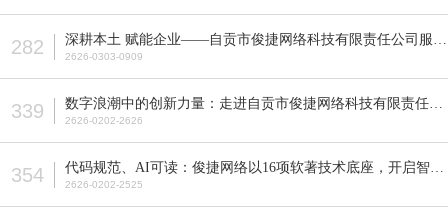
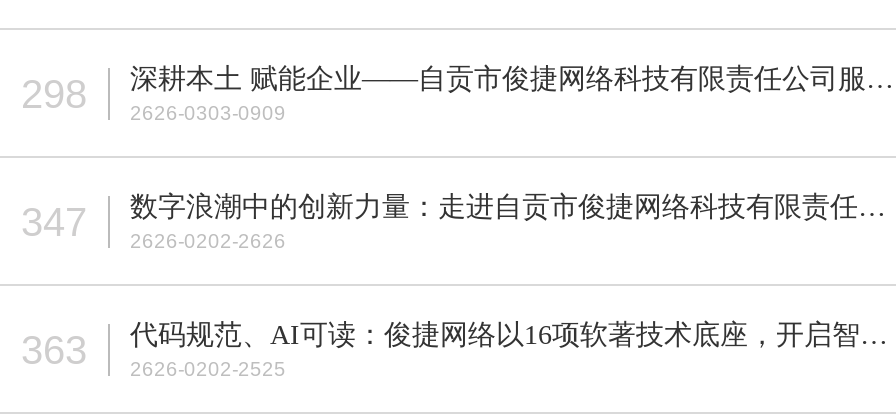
[10,36,143,62] 282 2626-0303-0909 -> [21,72,286,124] 298 2626-0303-0909
[10,100,143,126] 339 2626-0202-2626 -> [21,200,286,252] 347 2626-0202-2626
[10,164,143,190] 354 2626-0202-2525 -> [21,328,286,380] 363 2626-0202-2525

